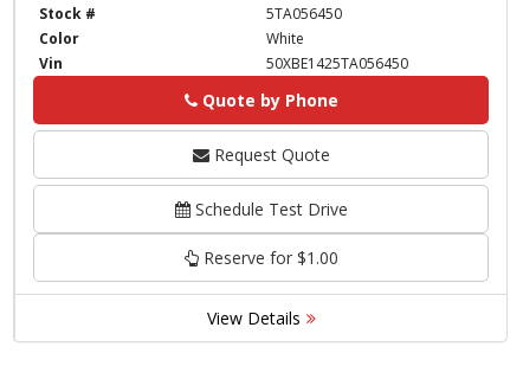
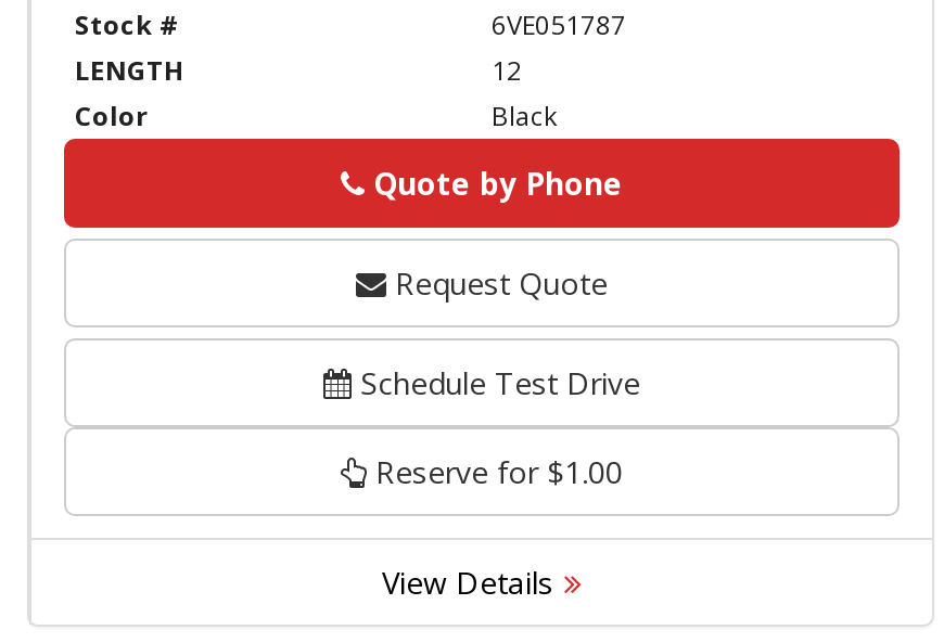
[266,4,342,24] 5TA056450 -> [75,7,626,89] 6VE051787 | LENGTH | 12
[39,29,408,74] White | Vin | 50XBE1425TA056450 -> [492,98,557,135] Black
moved [39,29,79,49] -> [75,98,149,135]: Color

